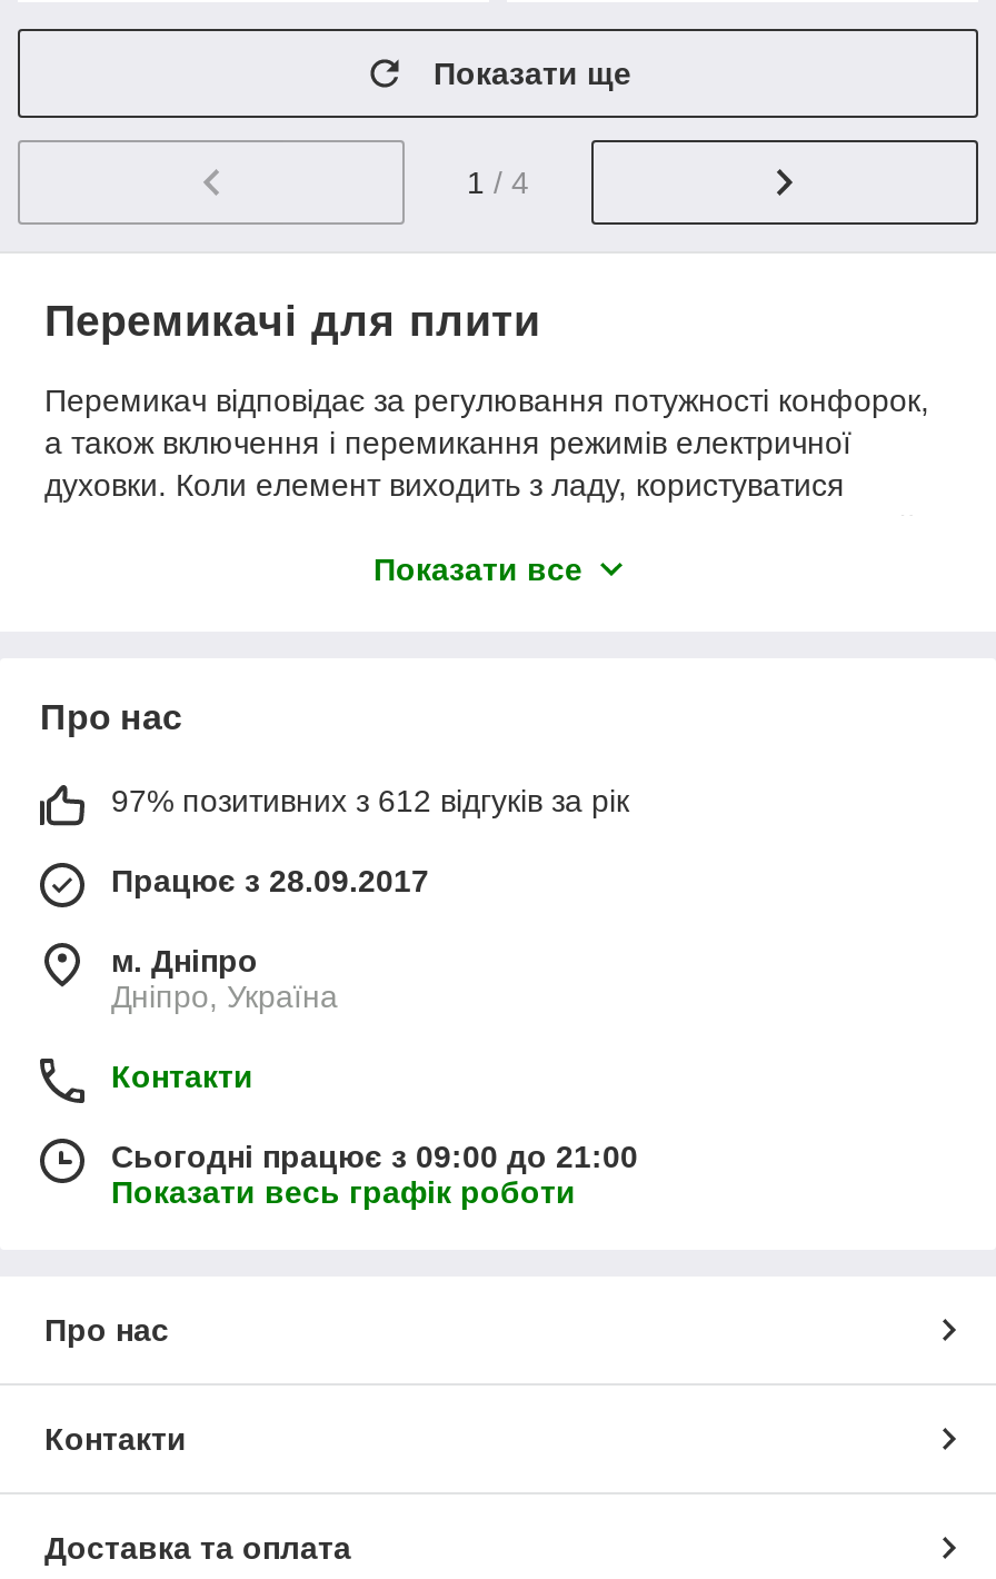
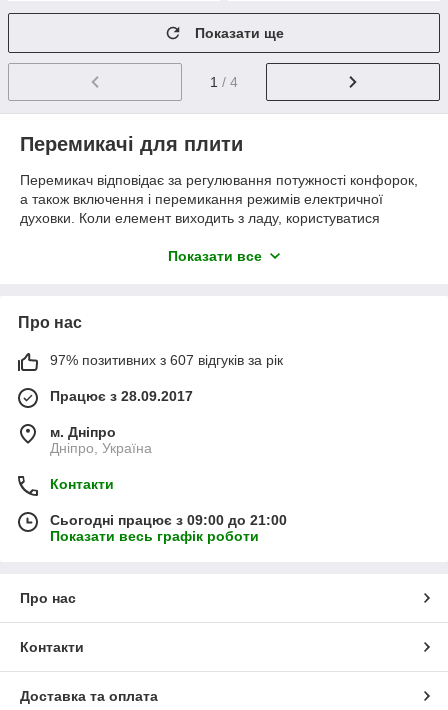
[111,783,629,818] 97% позитивних з 612 відгуків за рік -> [50,352,283,368] 97% позитивних з 607 відгуків за рік

